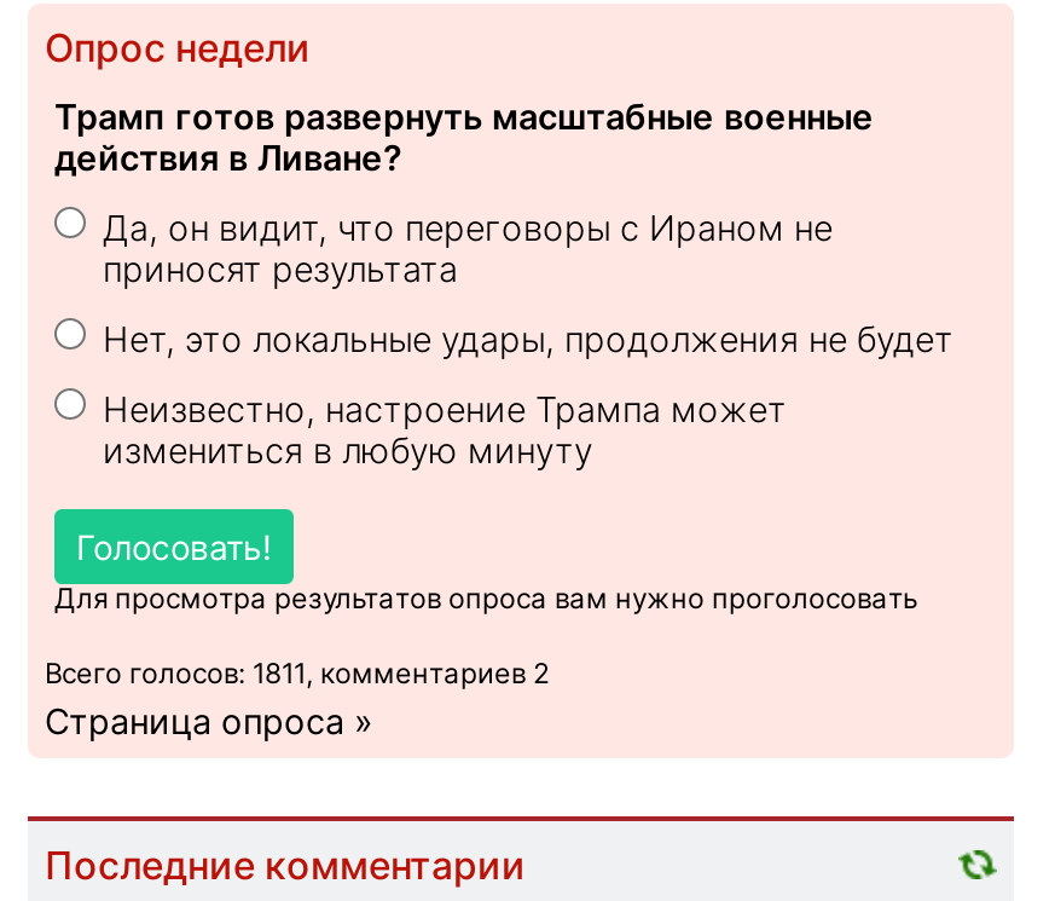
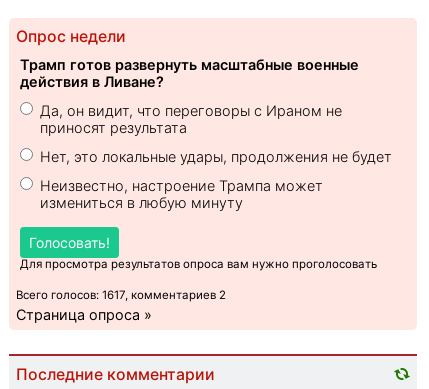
[45,657,550,691] Всего голосов: 1811, комментариев 2 -> [16,288,226,302] Всего голосов: 1617, комментариев 2

